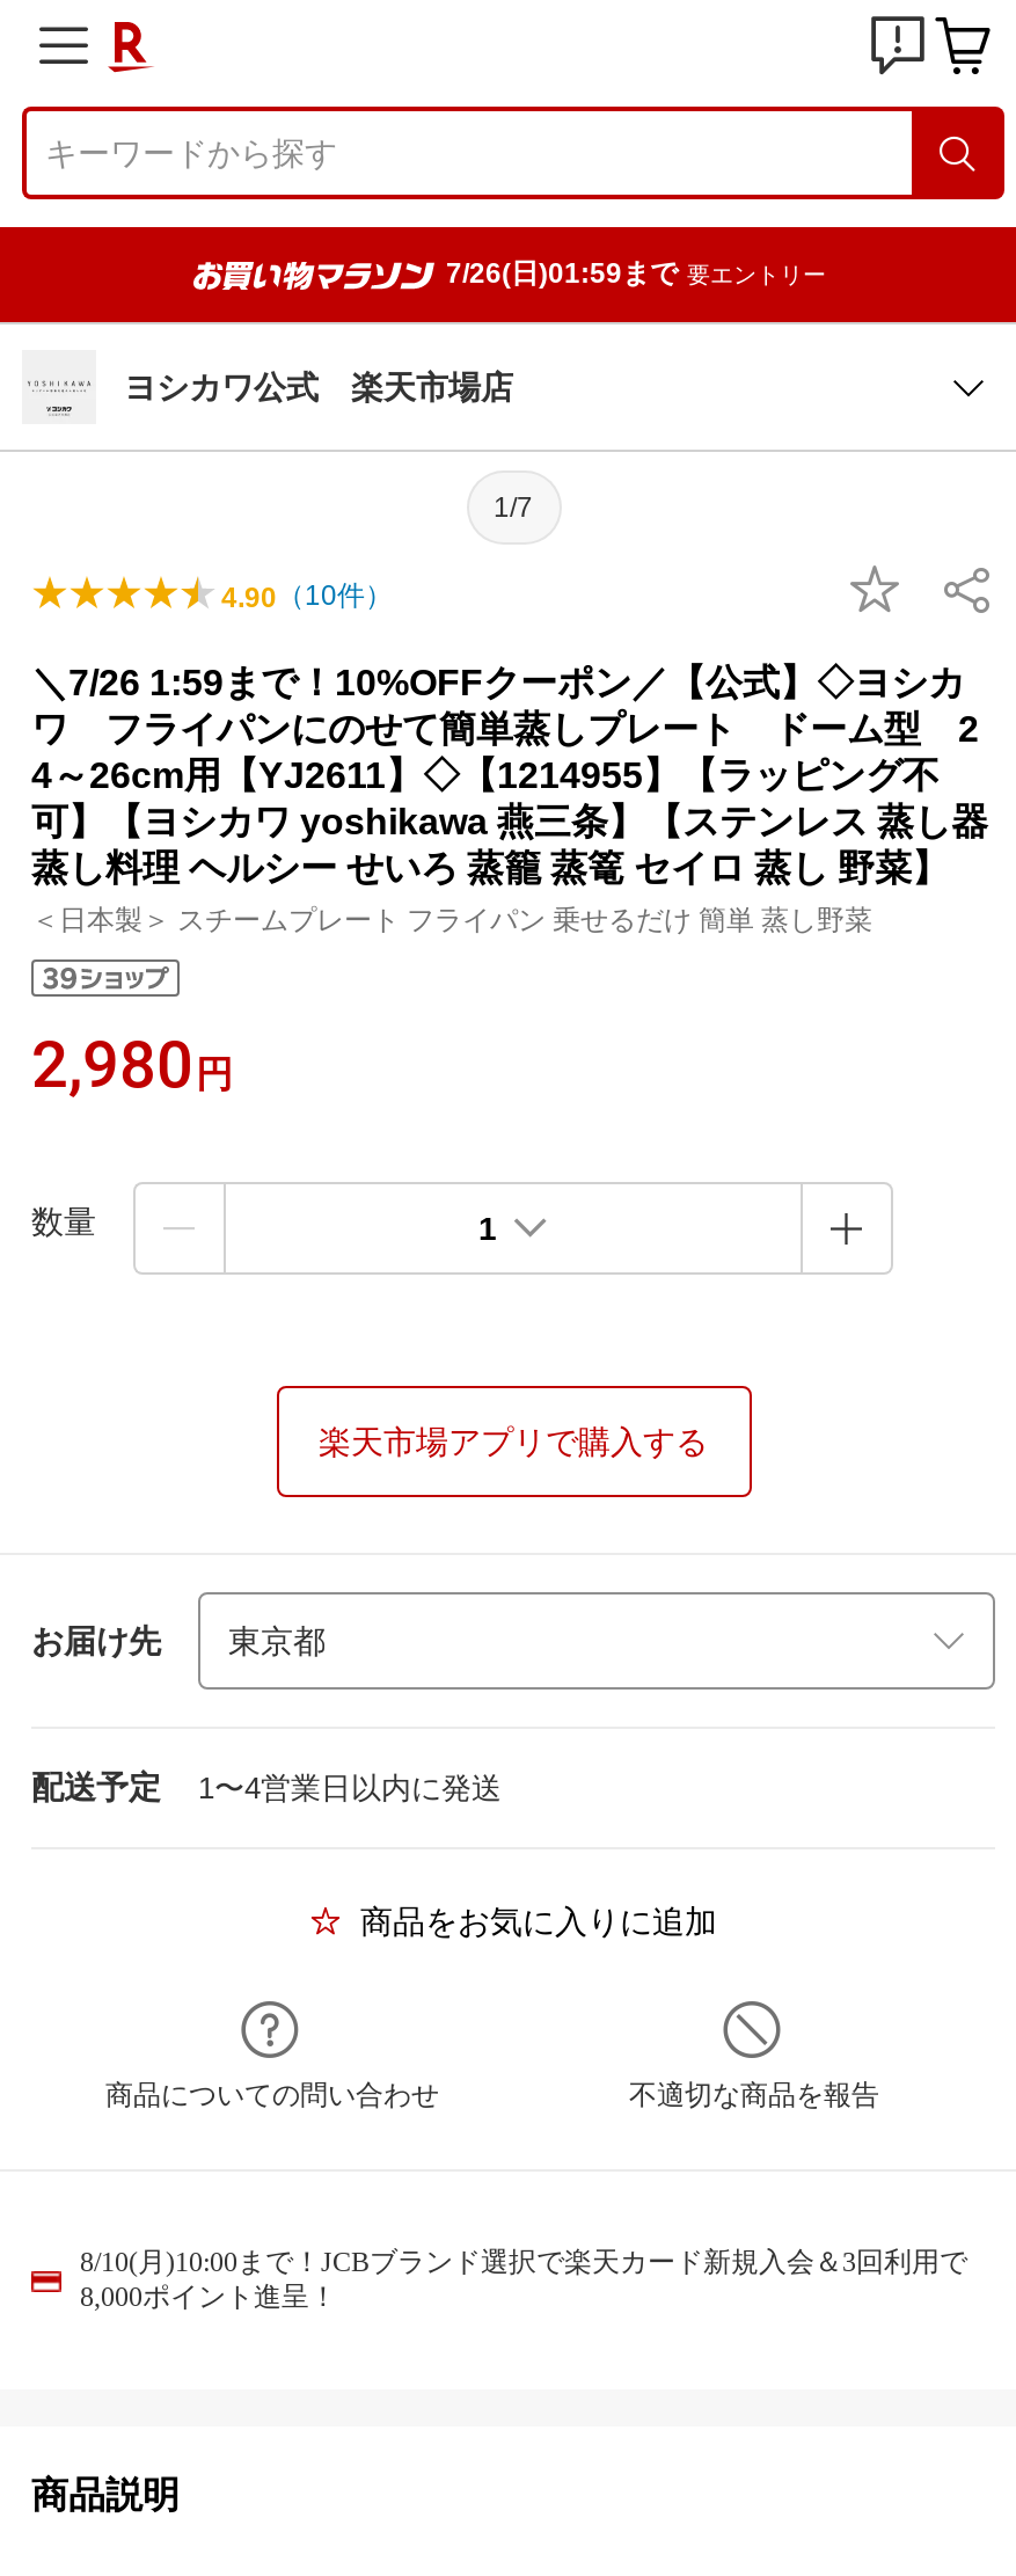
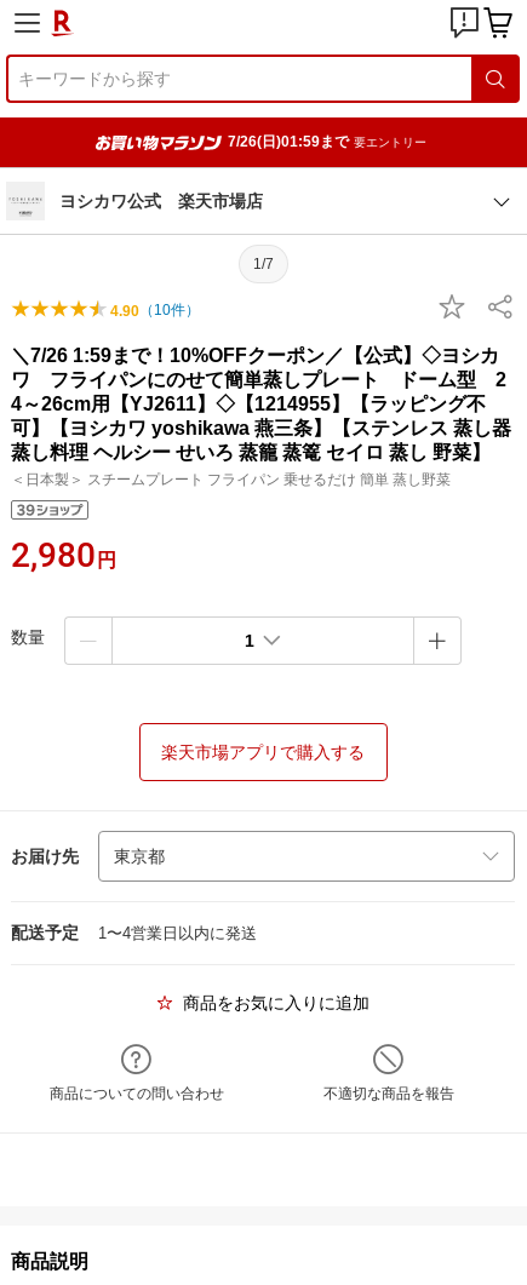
[80,2246,967,2313] 8/10(月)10:00まで！JCBブランド選択で楽天カード新規入会＆3回利用で | 8,000ポイント進呈！ -> none

